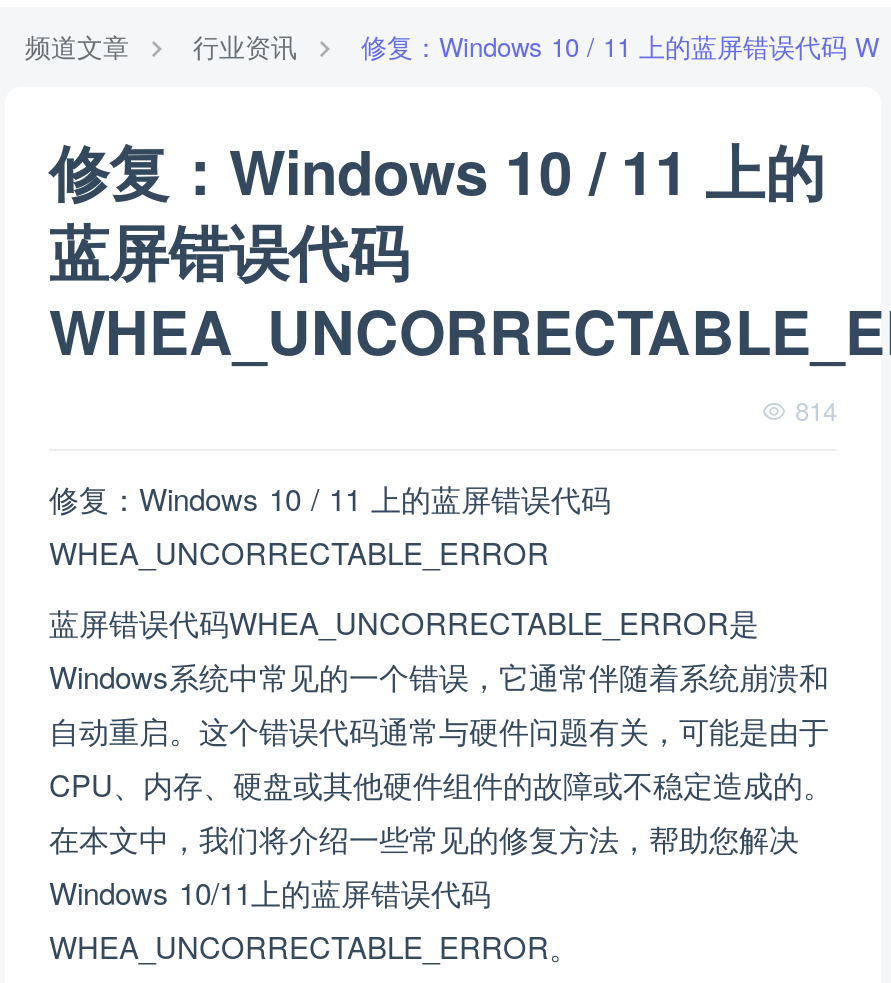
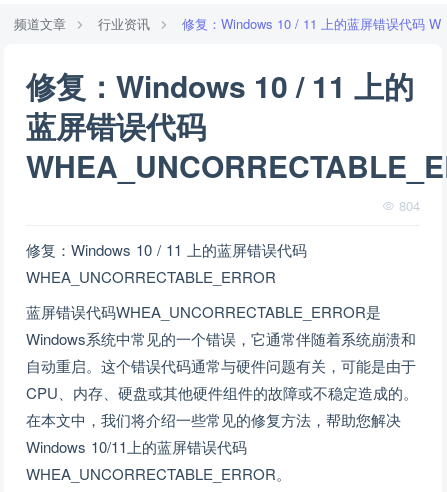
[787,391,837,429] 814 -> [395,196,420,215] 804

